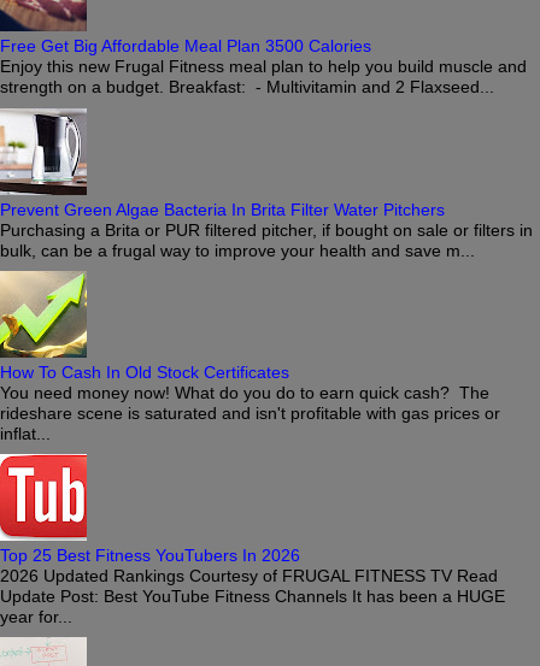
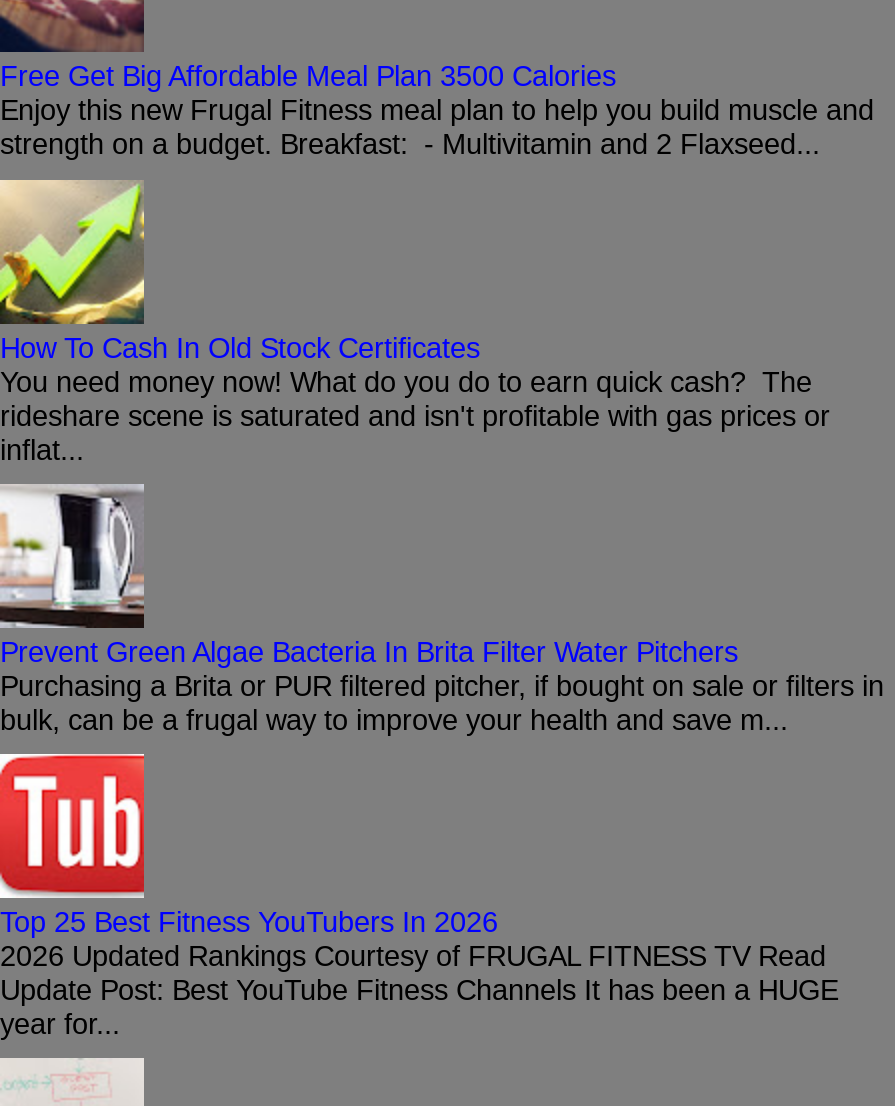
moved [0,108,533,260] -> [0,484,884,735]: [image] | Prevent Green Algae Bacteria In Brita Filter Water Pitchers | Purchasing a Brita or PUR filtered pitcher, if bought on sale or filters in | bulk, can be a frugal way to improve your health and save m...
moved [0,270,500,443] -> [0,178,830,465]: [image] | How To Cash In Old Stock Certificates | You need money now! What do you do to earn quick cash? The | rideshare scene is saturated and isn't profitable with gas prices or | inflat...

